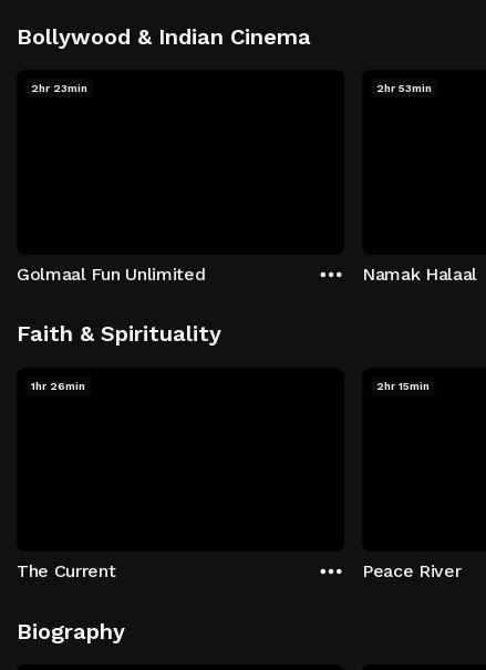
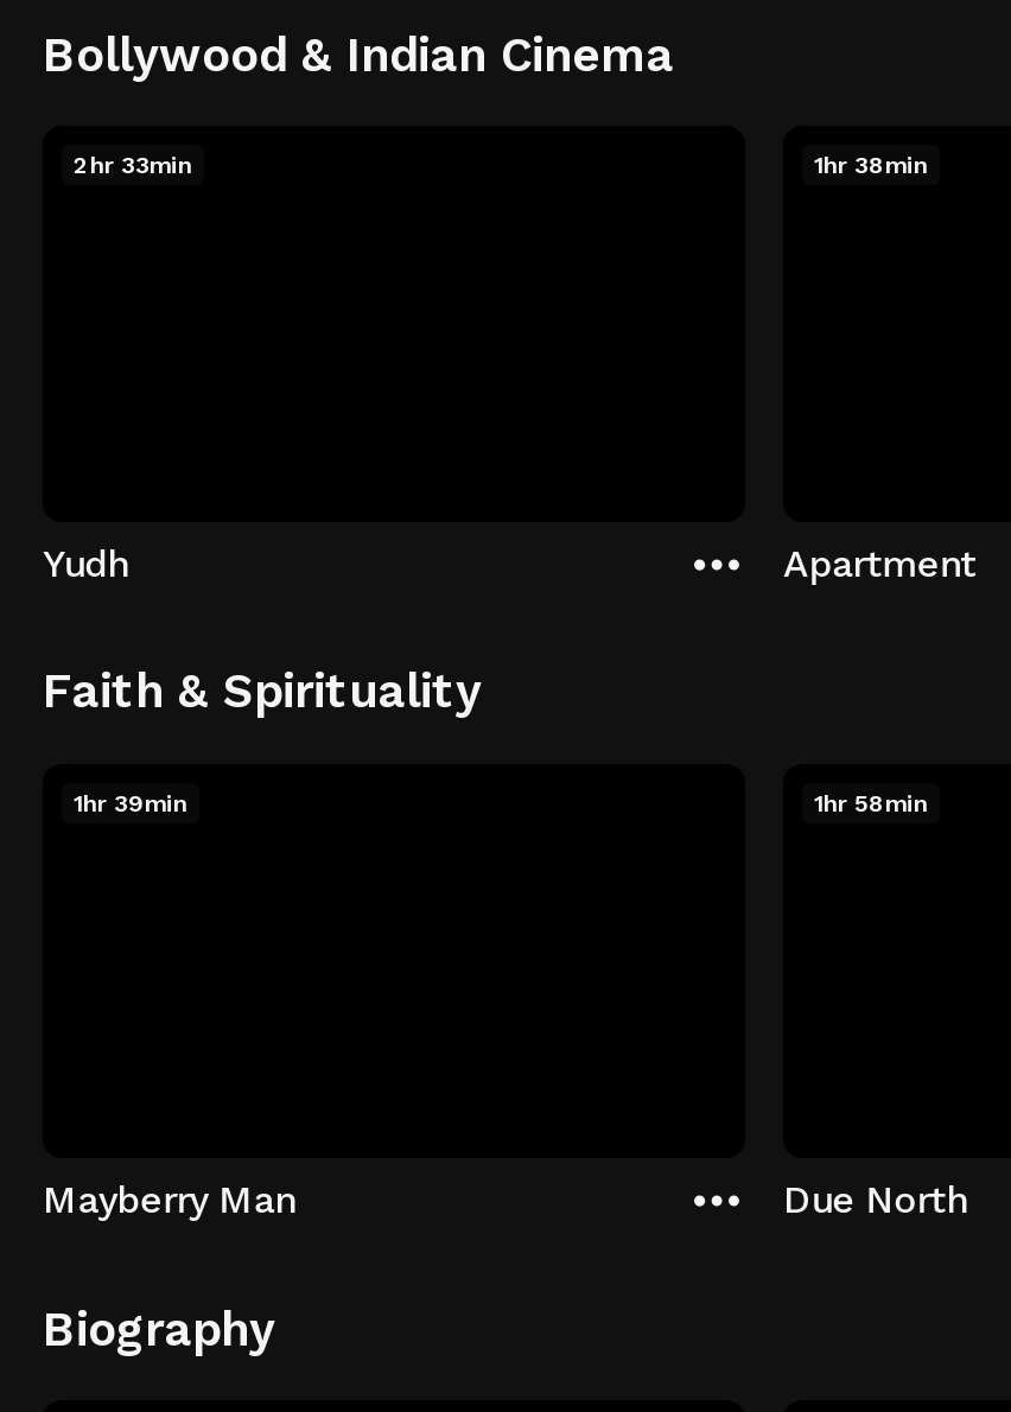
[31,82,87,94] 2hr 23min -> [74,152,192,178] 2hr 33min
[376,82,432,94] 2hr 53min -> [814,152,928,178] 1hr 38min
[17,263,205,284] Golmaal Fun Unlimited -> [43,540,127,585] Yudh
[362,263,477,284] Namak Halaal -> [783,540,976,585] Apartment
[31,379,85,391] 1hr 26min -> [74,789,187,815] 1hr 39min
[376,379,430,391] 2hr 15min -> [814,789,928,815] 1hr 58min
[17,560,116,581] The Current -> [43,1177,295,1222] Mayberry Man
[362,560,461,581] Peace River -> [783,1177,966,1222] Due North

